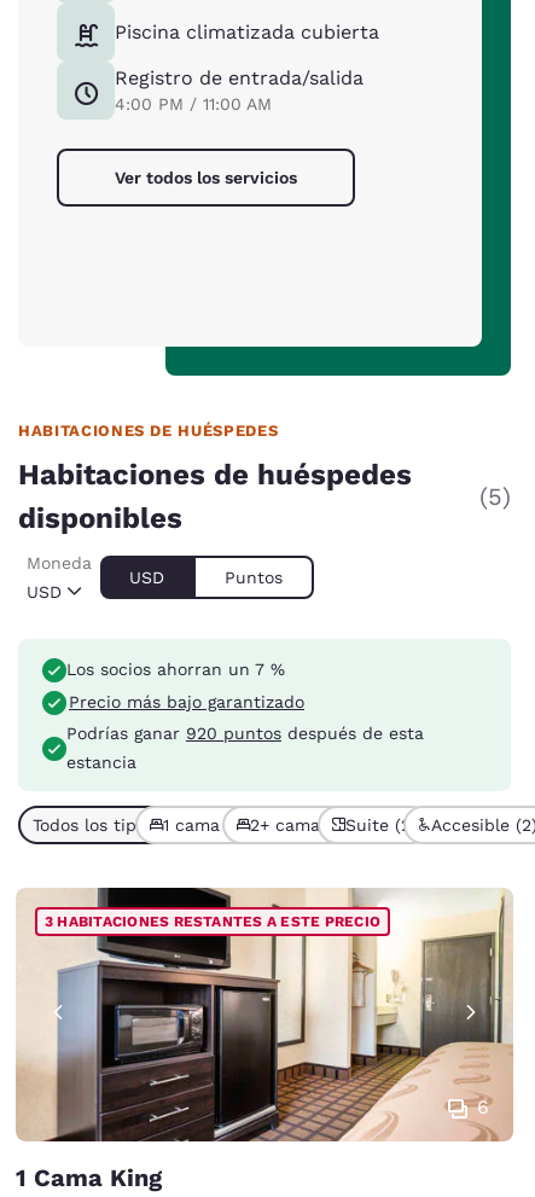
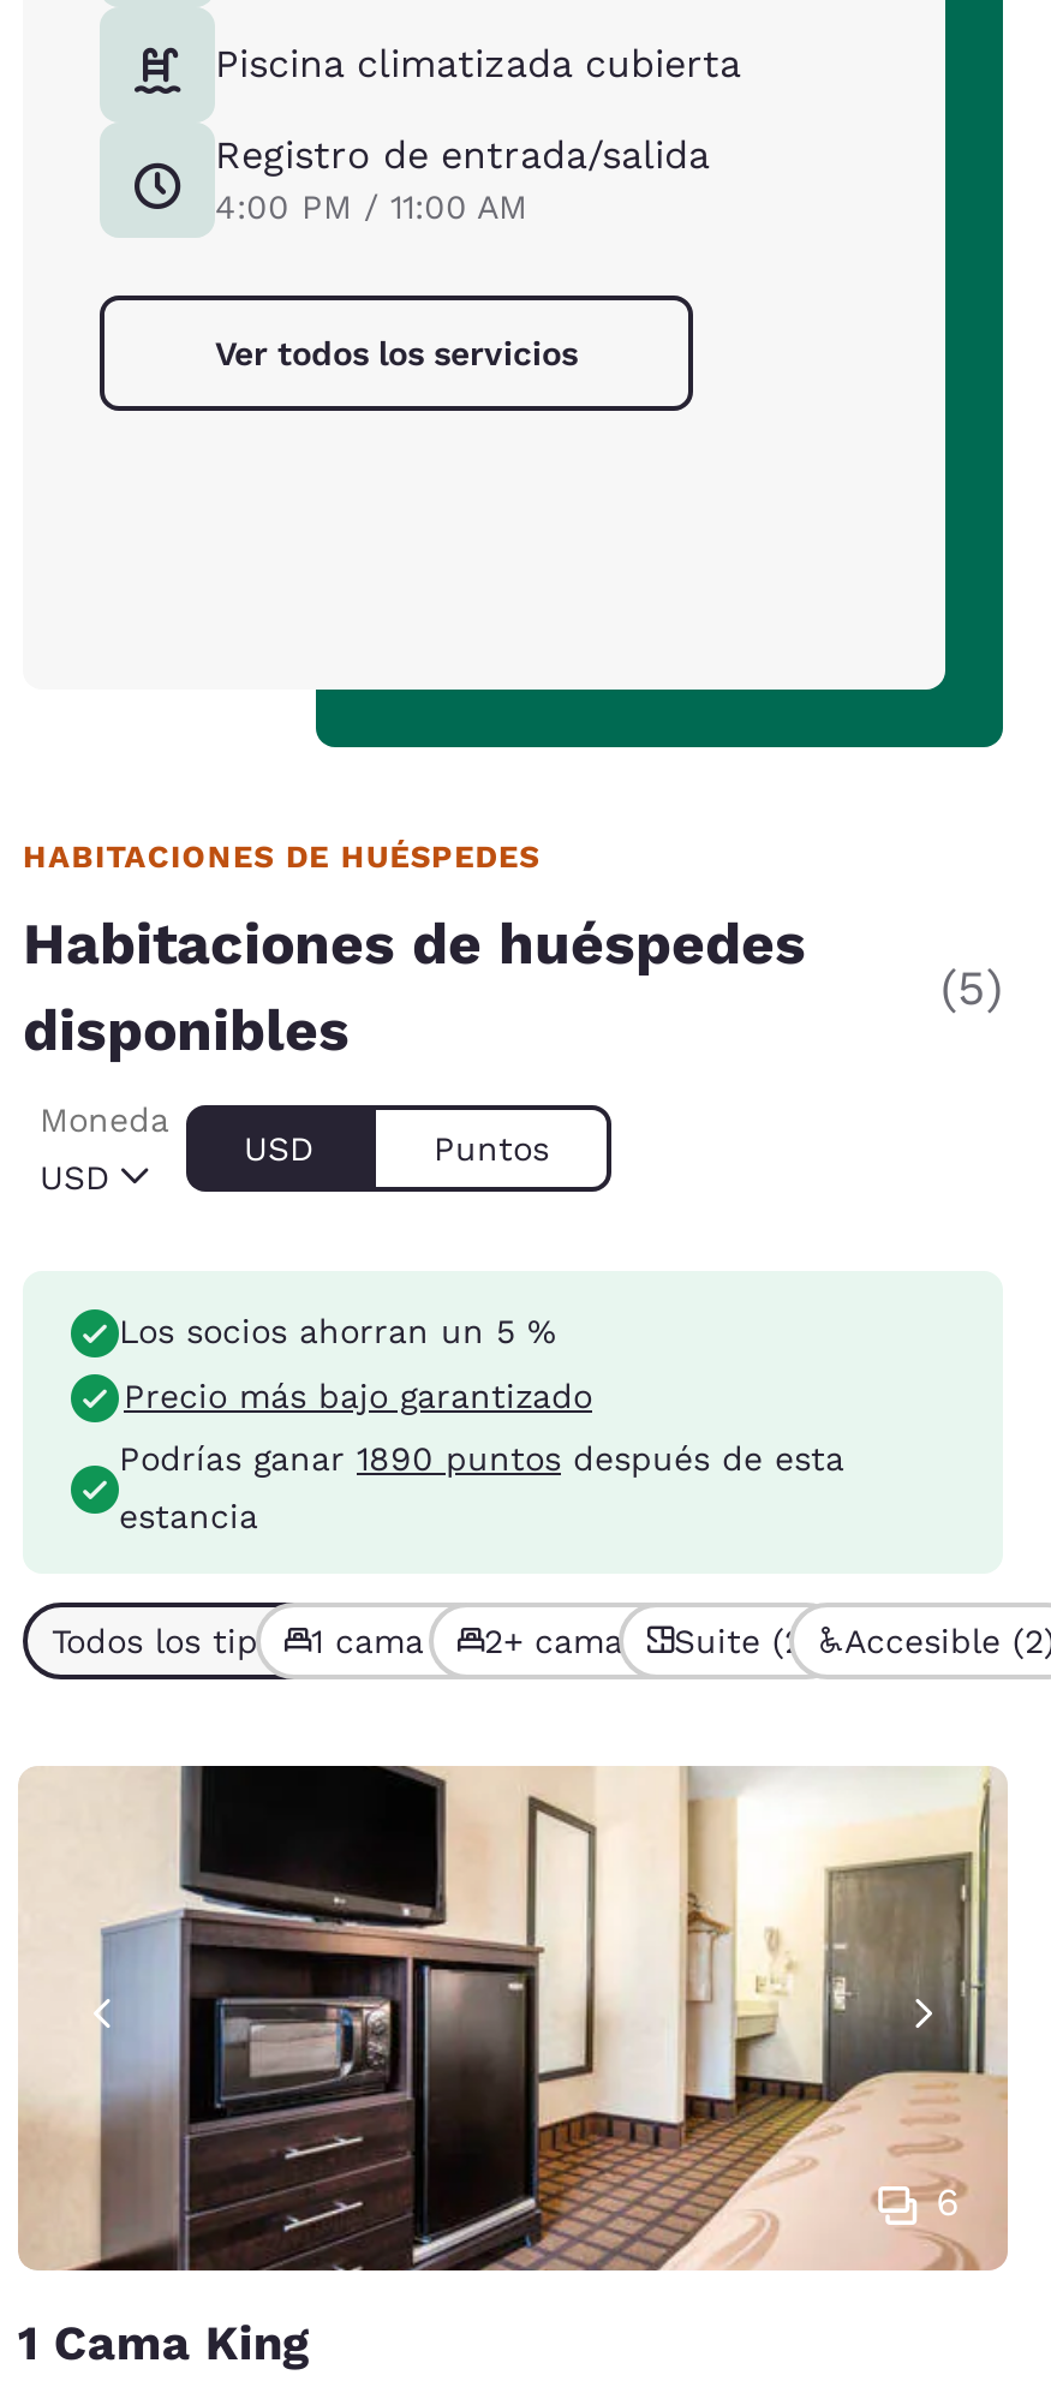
[66,659,285,679] Los socios ahorran un 7 % -> [119,1312,556,1350] Los socios ahorran un 5 %
[66,723,424,743] Podrías ganar 920 puntos después de esta -> [119,1439,844,1477] Podrías ganar 1890 puntos después de esta
[45,913,380,930] 3 HABITACIONES RESTANTES A ESTE PRECIO -> none

